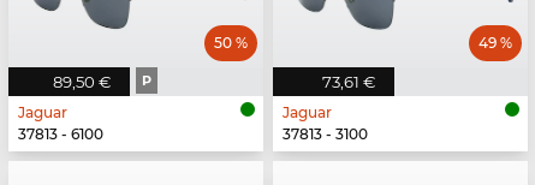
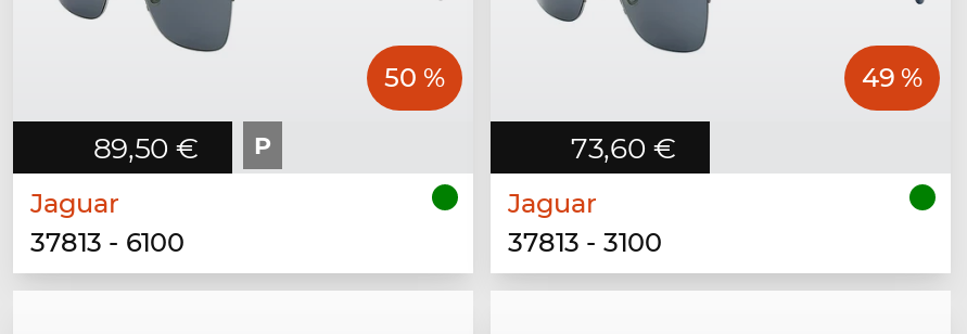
[322,72,376,92] 73,61 € -> [571,131,677,165] 73,60 €

